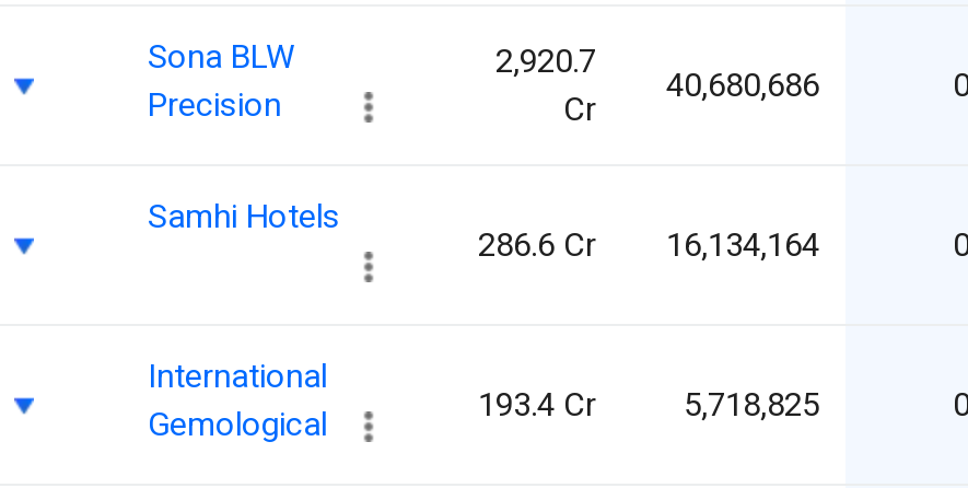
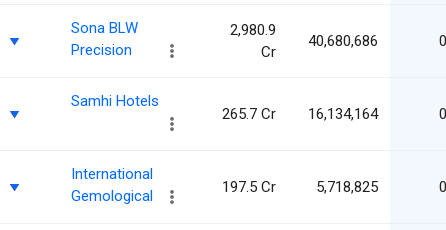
[495,42,596,81] 2,920.7 -> [230,21,276,39] 2,980.9
[478,225,819,265] 286.6 Cr 16,134,164 -> [222,105,378,123] 265.7 Cr 16,134,164
[478,385,596,425] 193.4 Cr -> [222,178,276,196] 197.5 Cr

